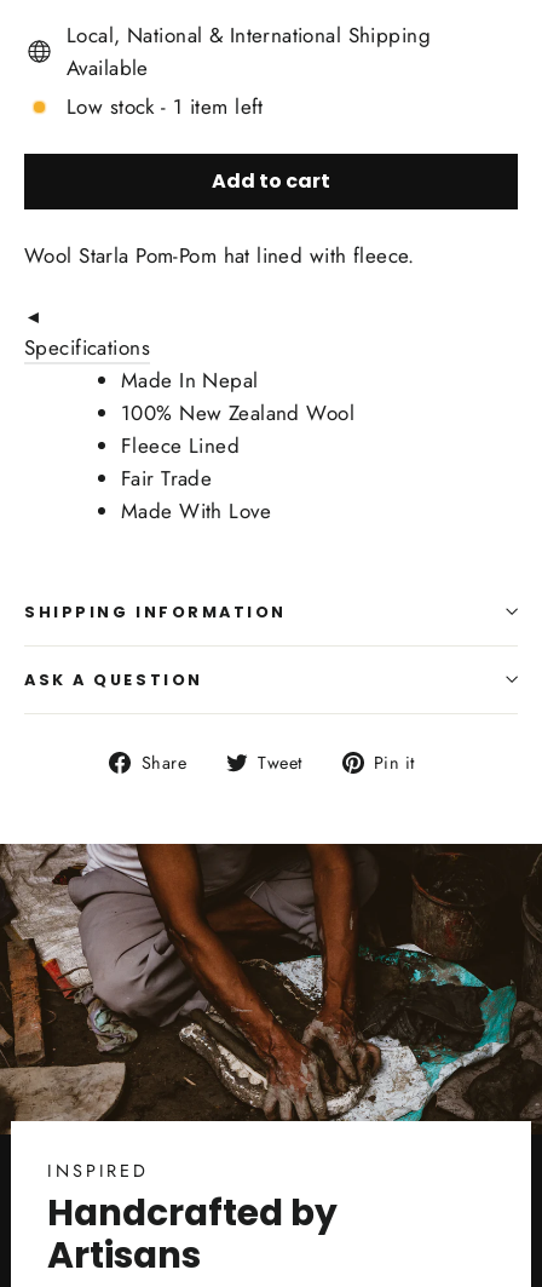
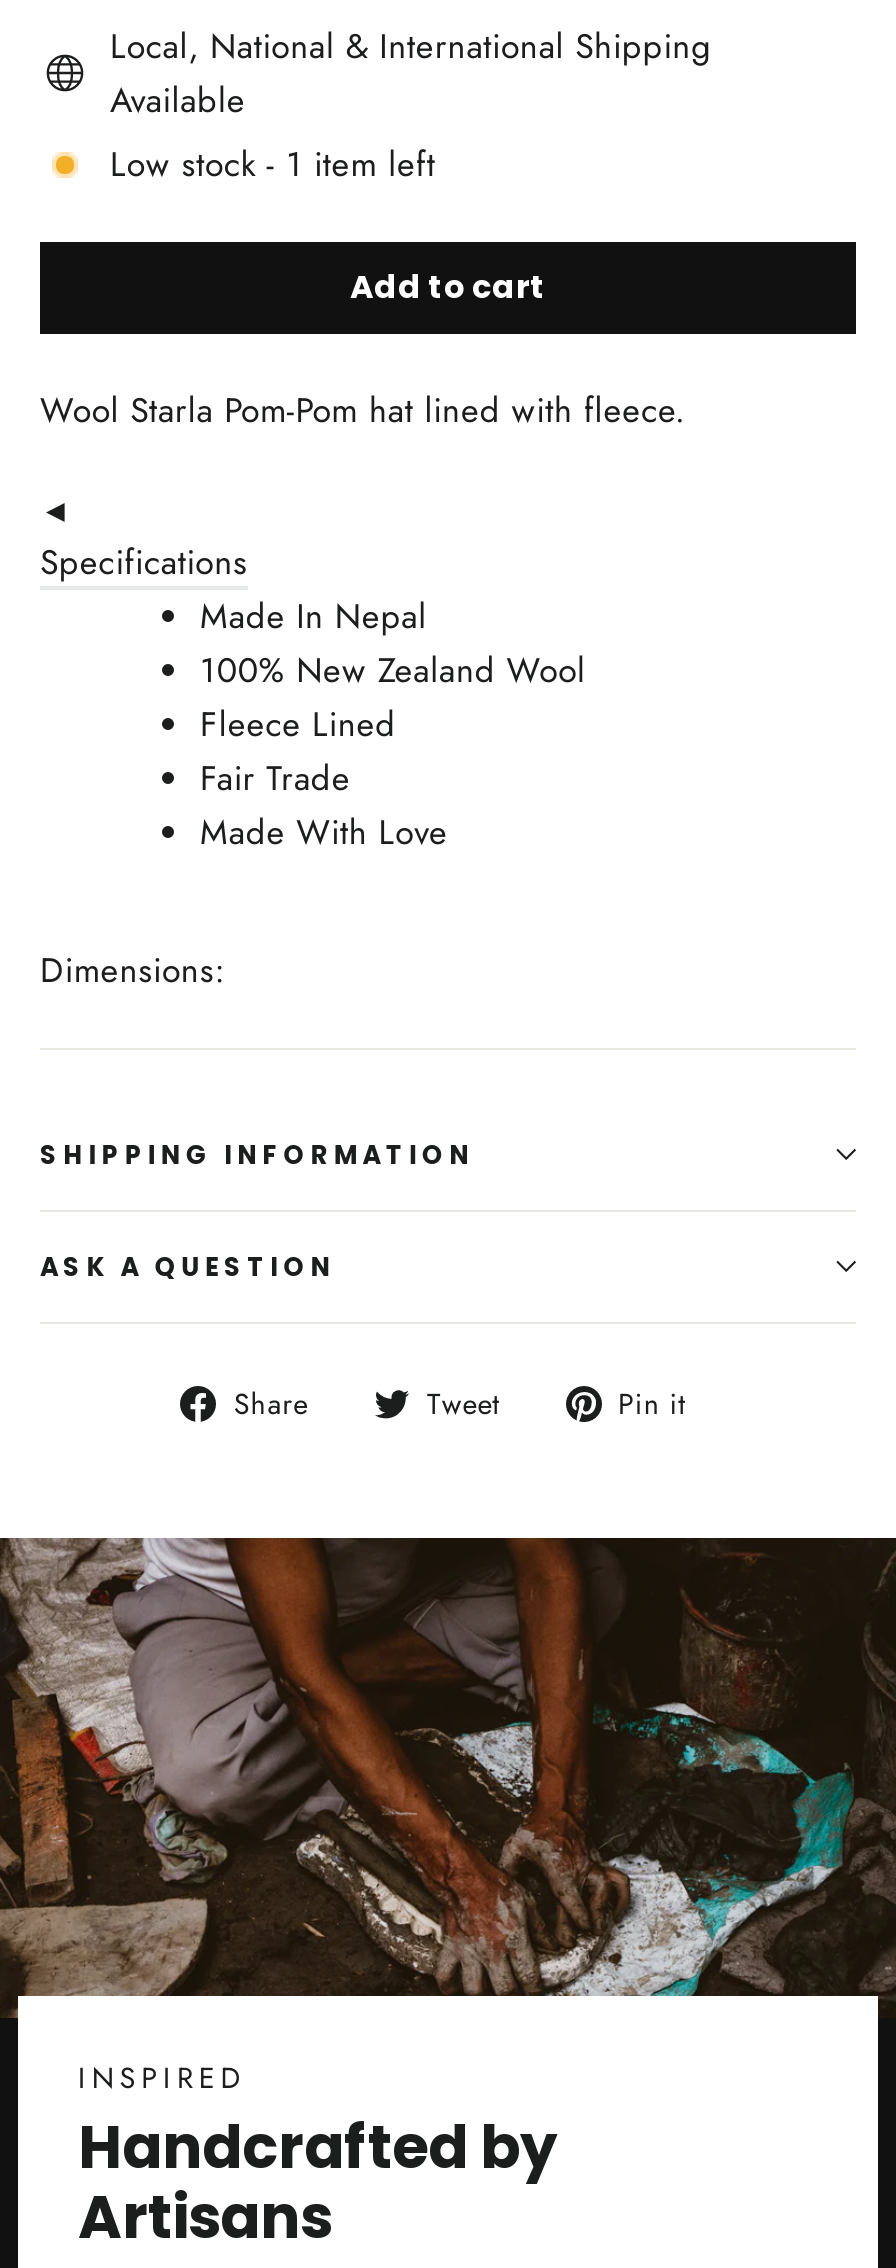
none -> [40,946,225,994] Dimensions:

